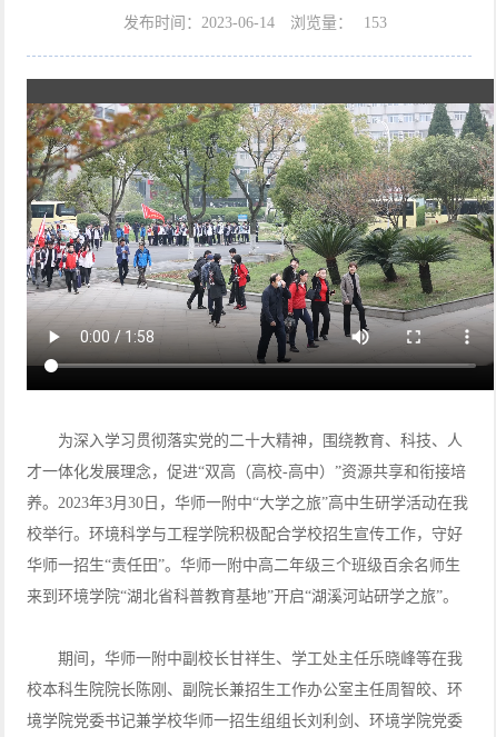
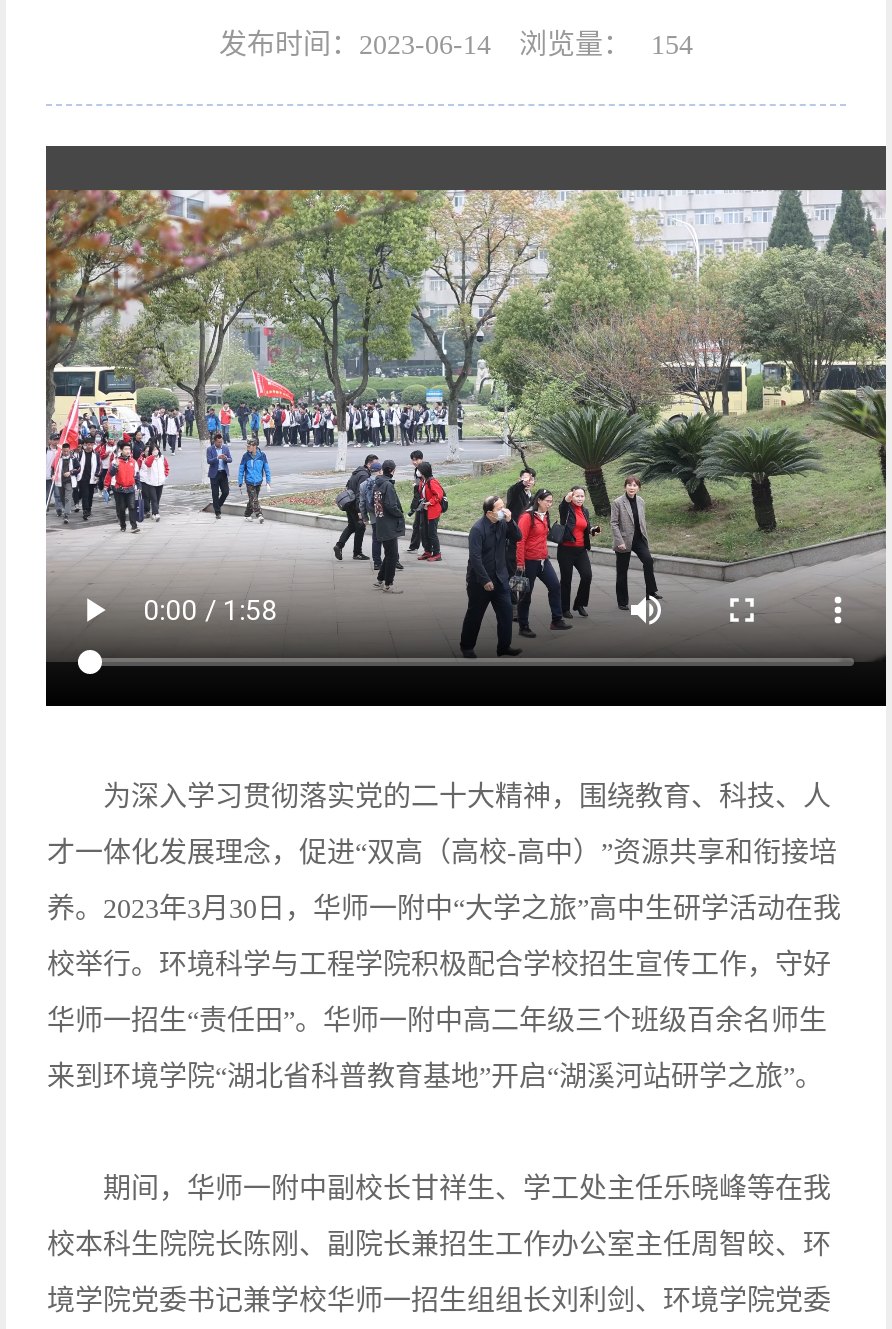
[123,14,386,31] 发布时间：2023-06-14 浏览量： 153 -> [219,29,693,59] 发布时间：2023-06-14 浏览量： 154

